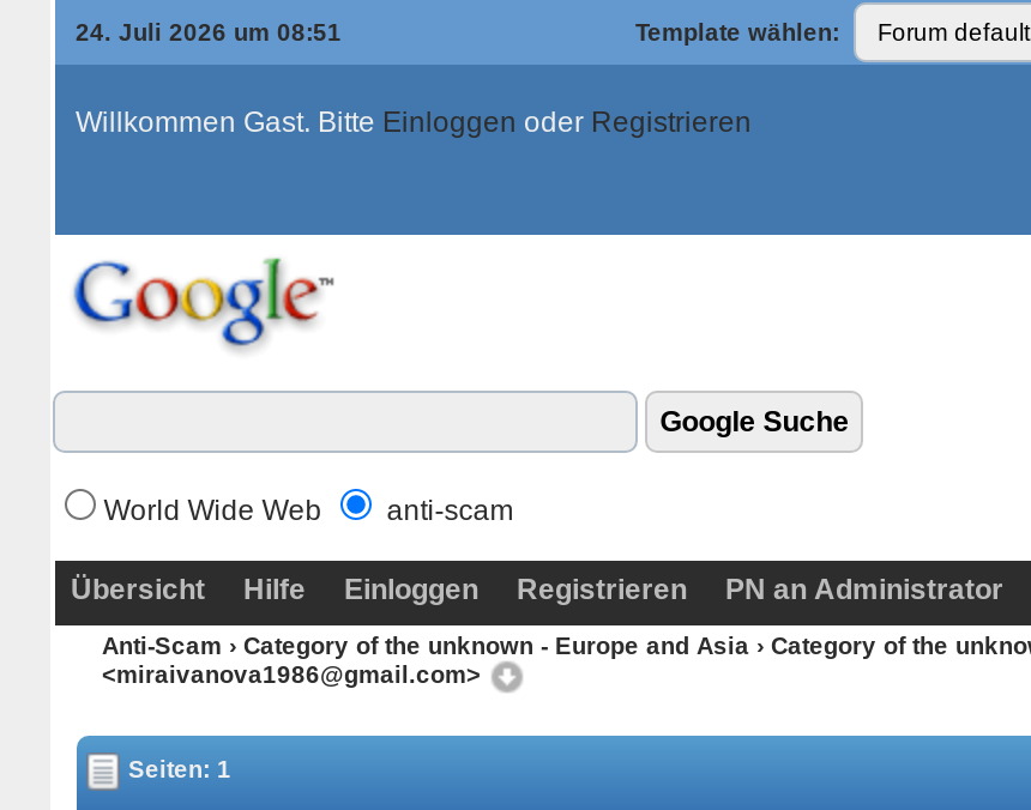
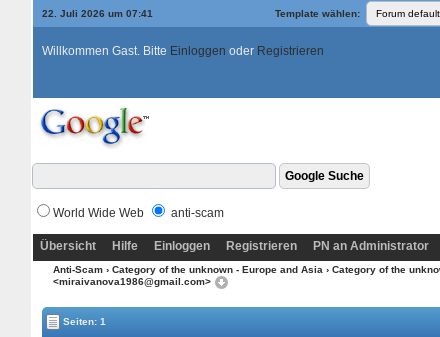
[76,19,342,46] 24. Juli 2026 um 08:51 -> [41,8,152,19] 22. Juli 2026 um 07:41

